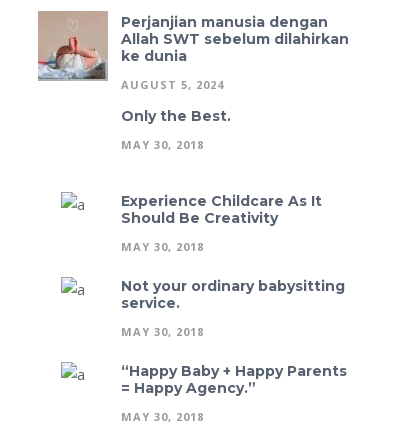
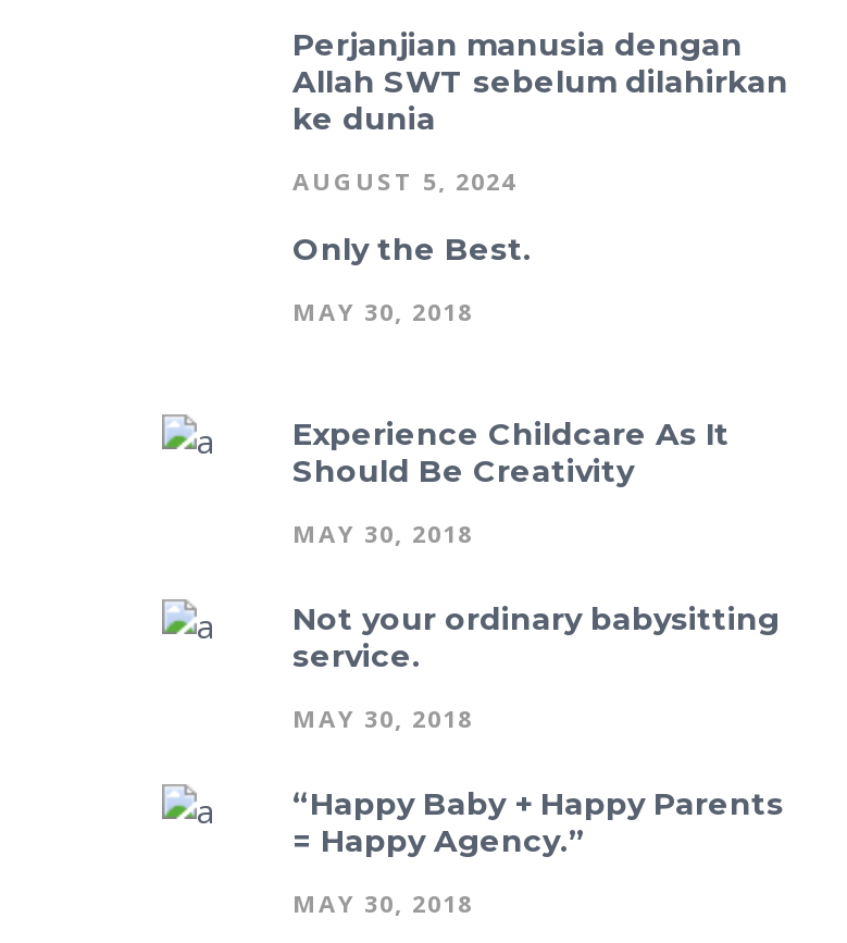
[37,10,109,82] [image] -> none

